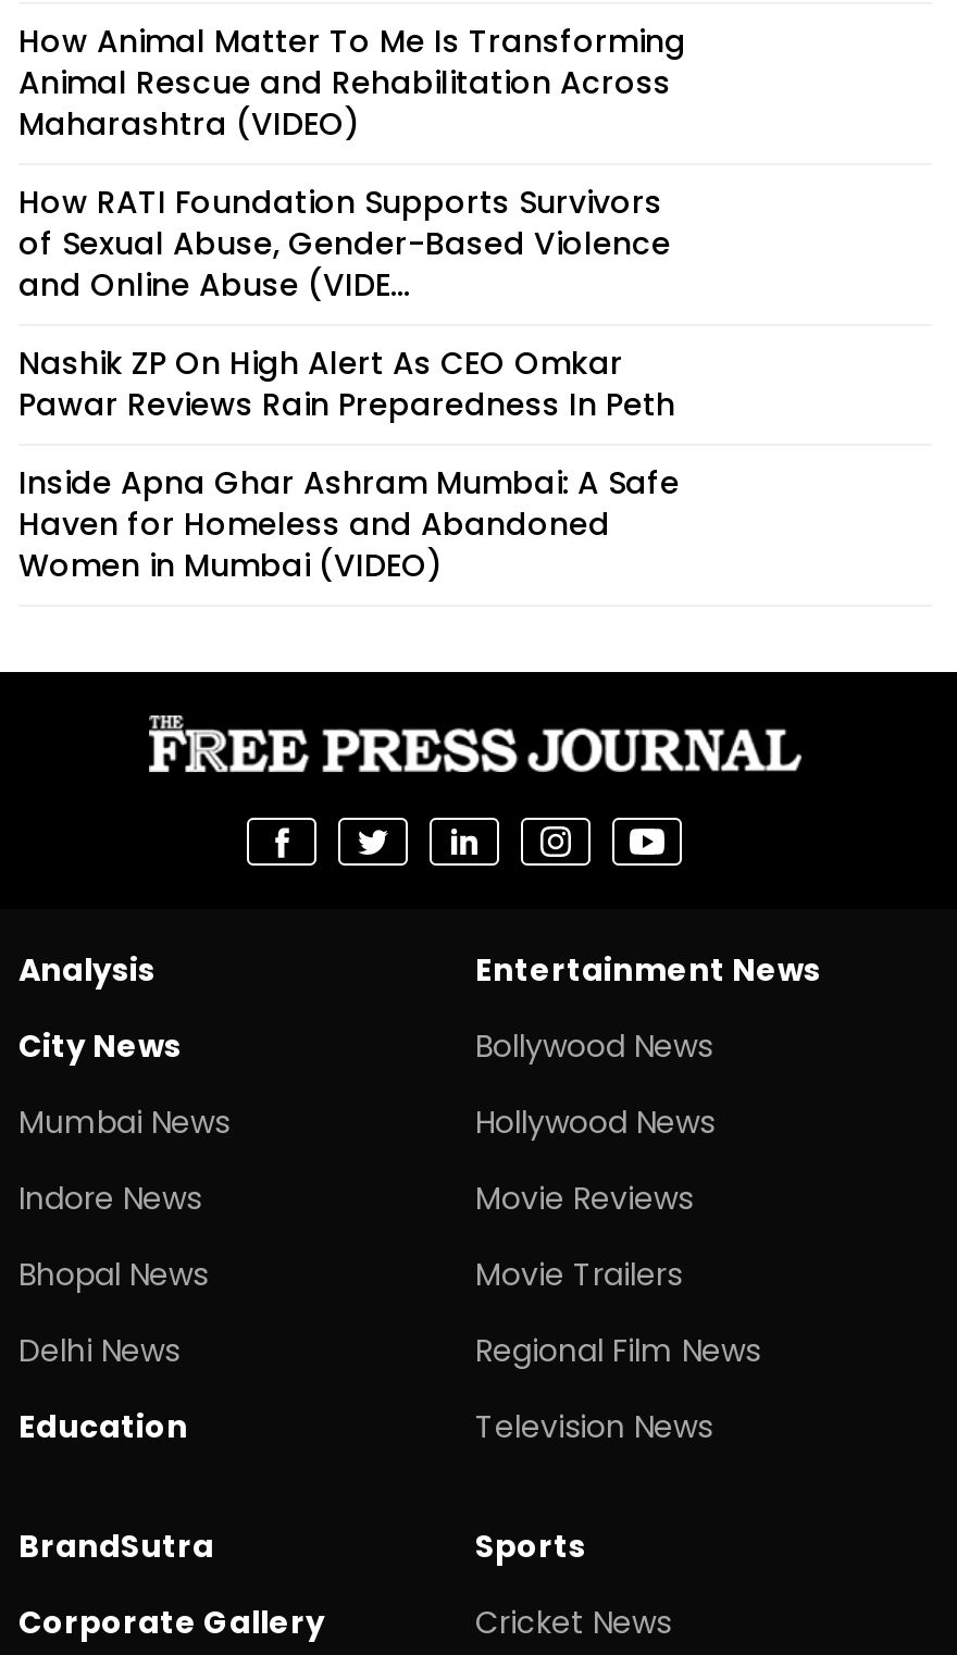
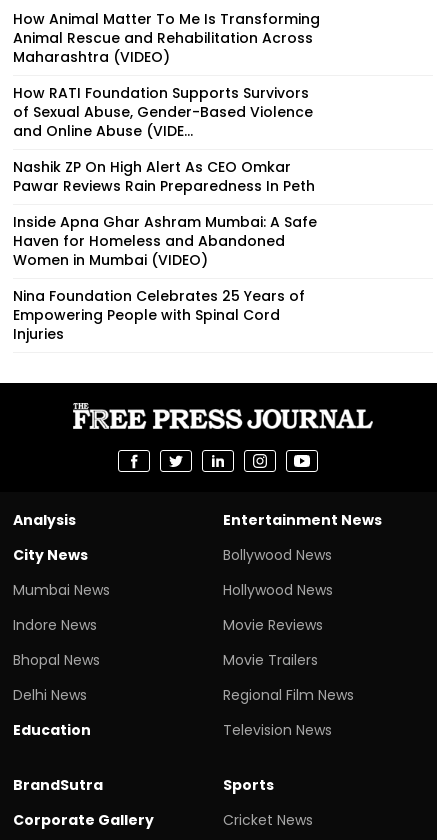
none -> [13,286,305,344] Nina Foundation Celebrates 25 Years of | Empowering People with Spinal Cord | Injuries

